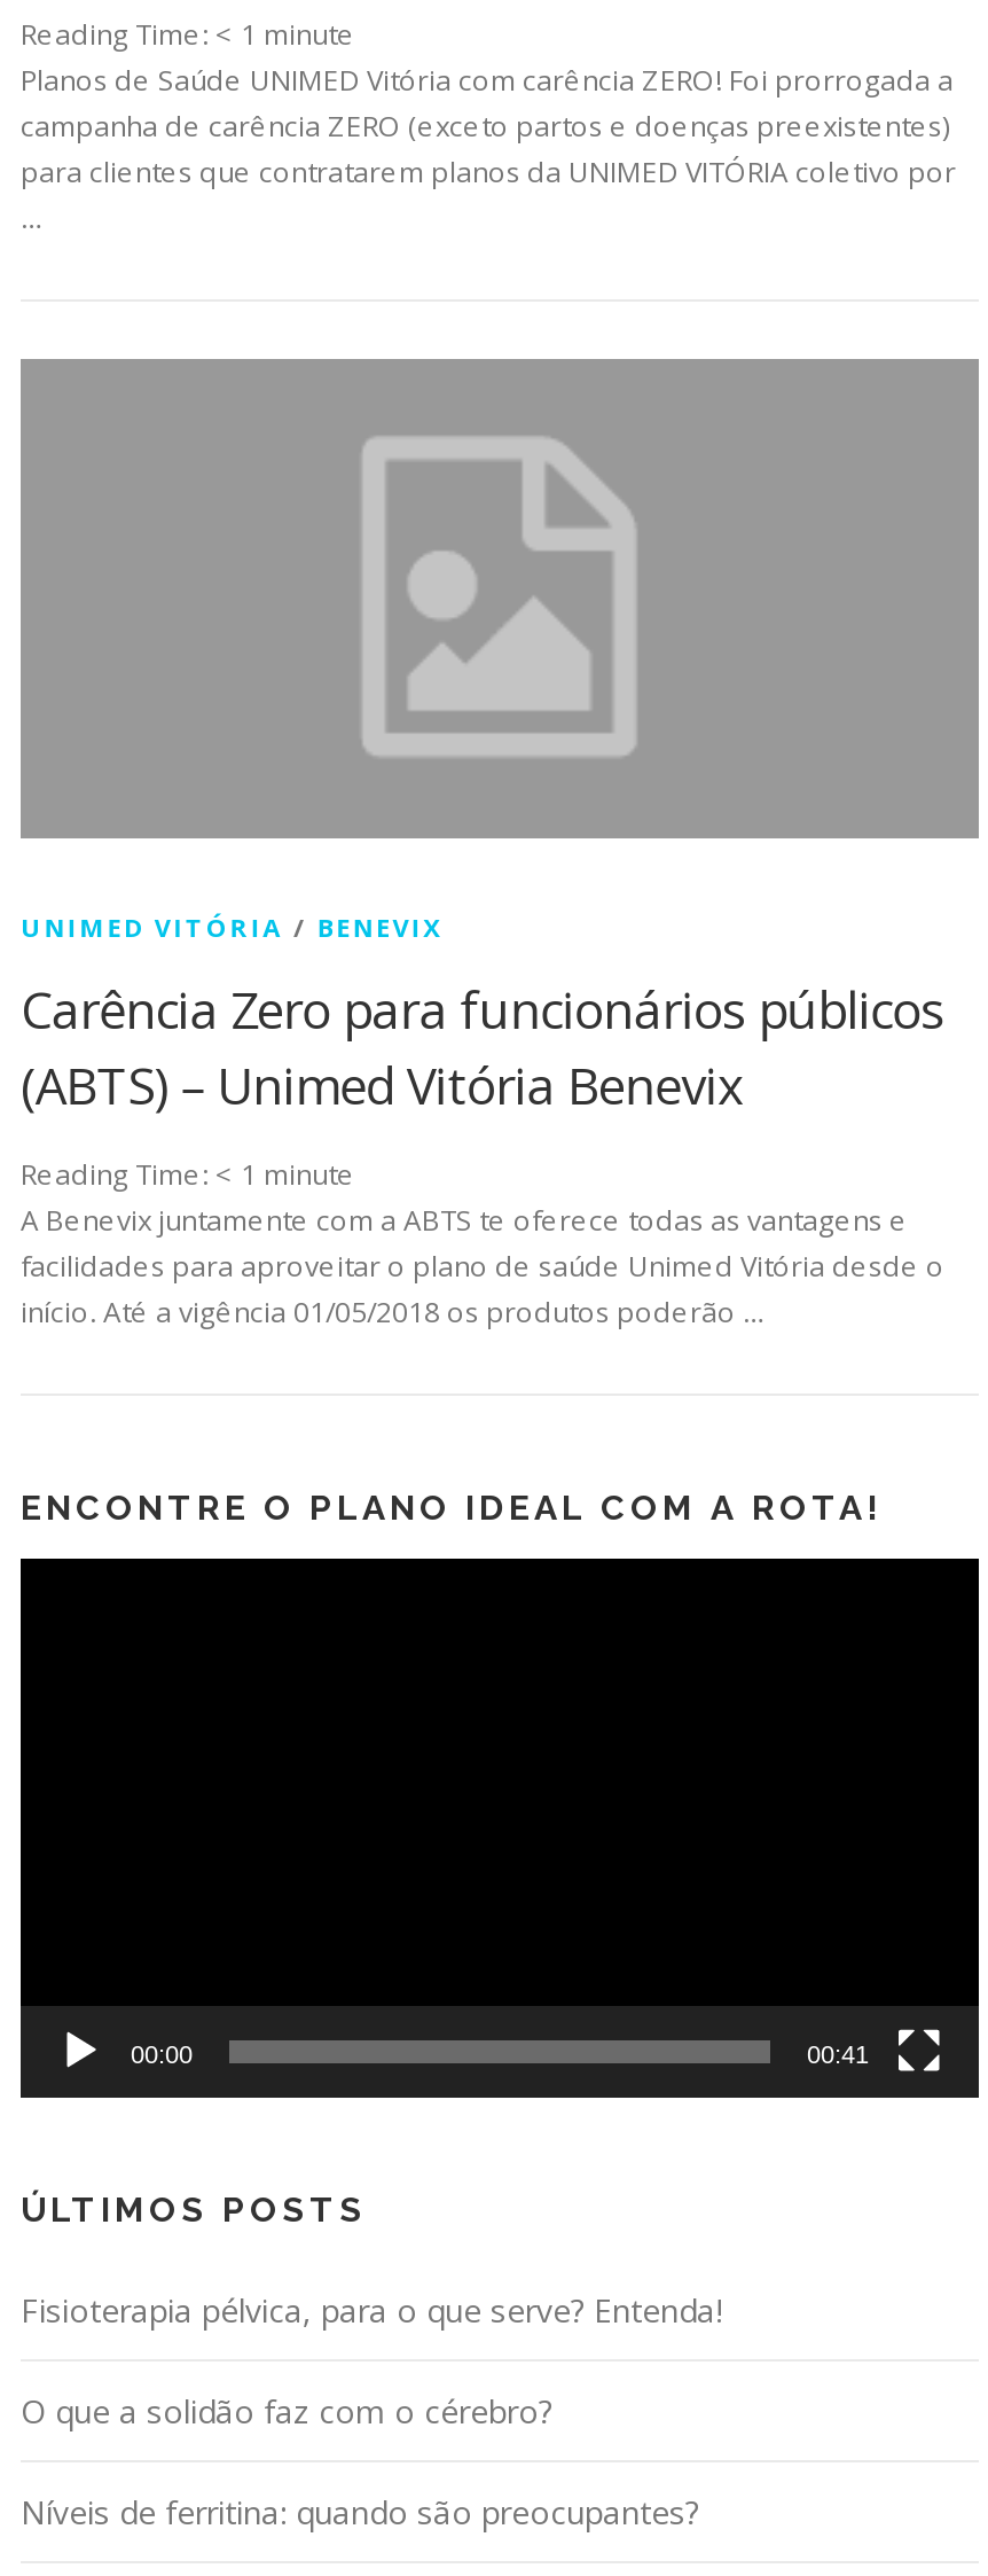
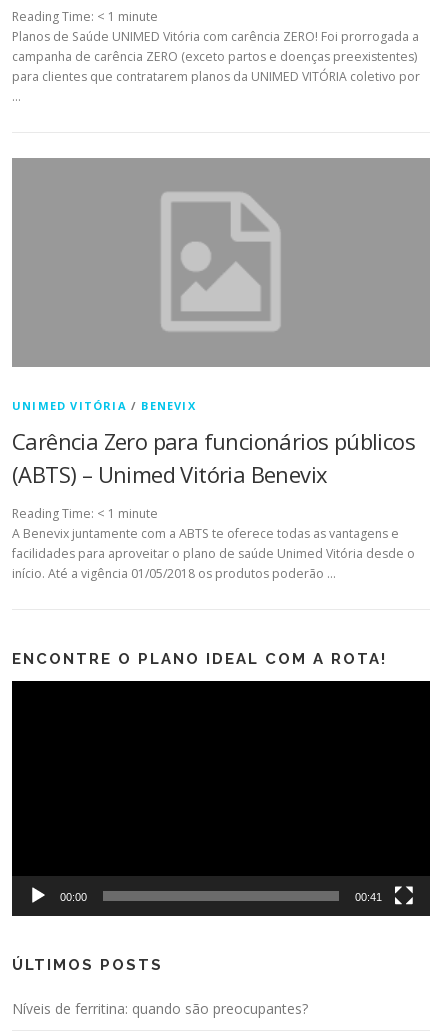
[21,2289,722,2434] Fisioterapia pélvica, para o que serve? Entenda! | O que a solidão faz com o cérebro? -> none

